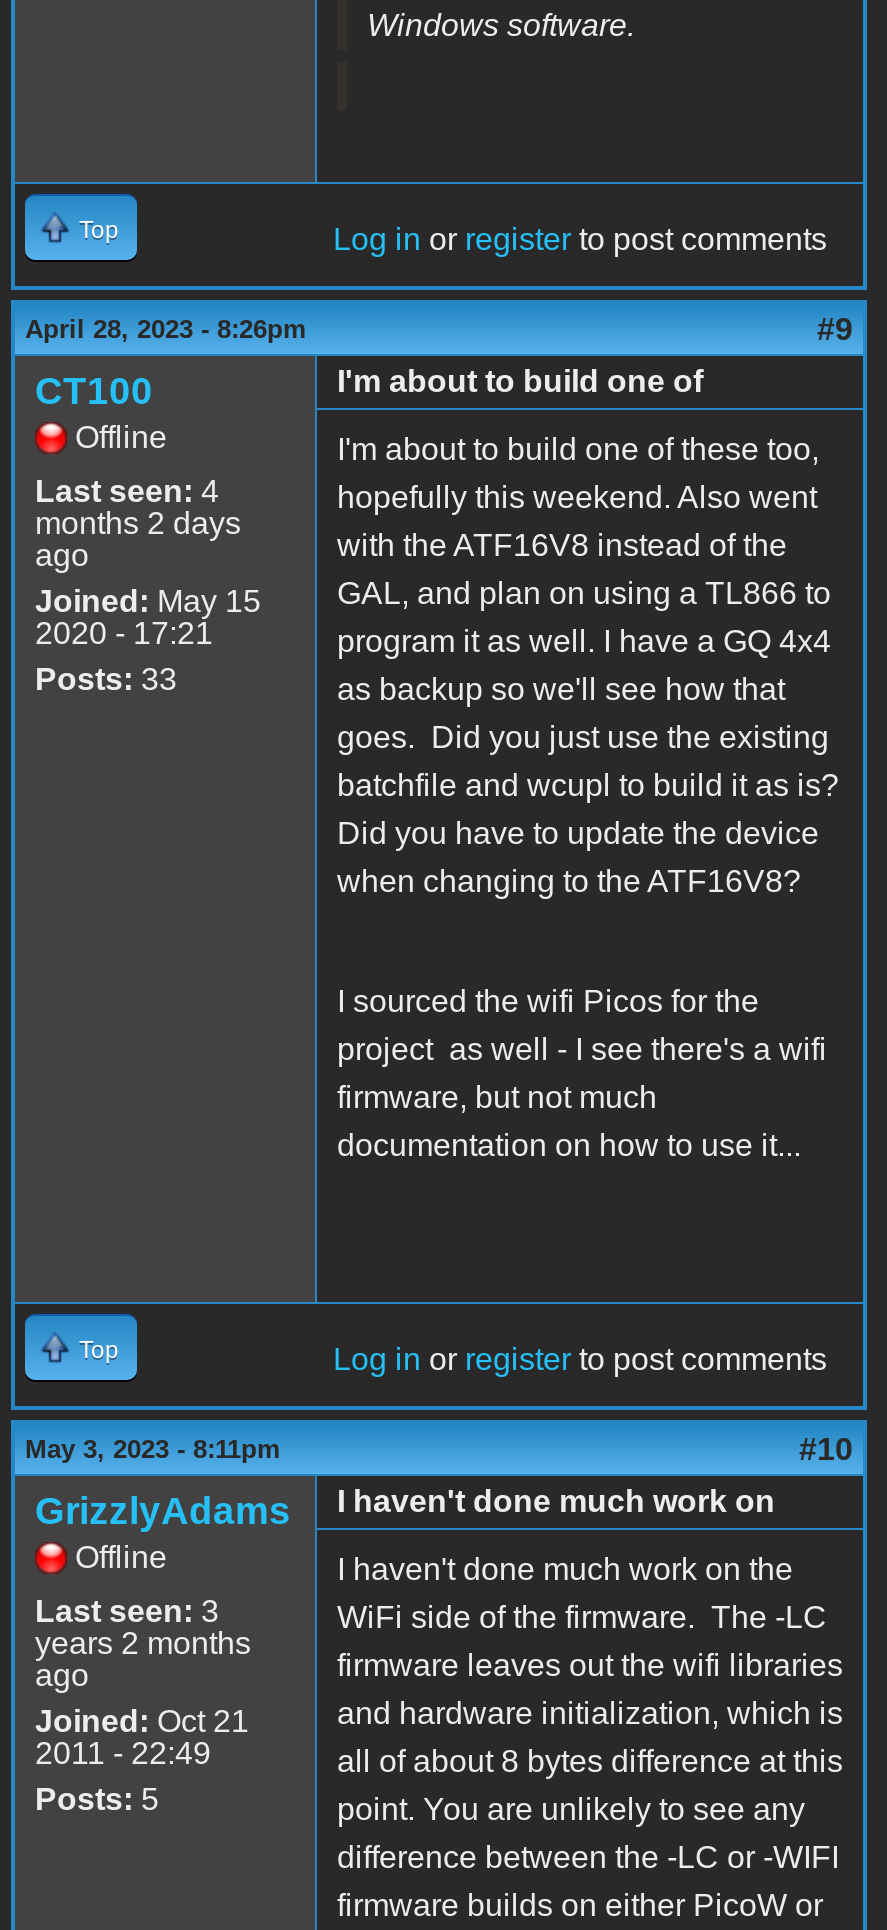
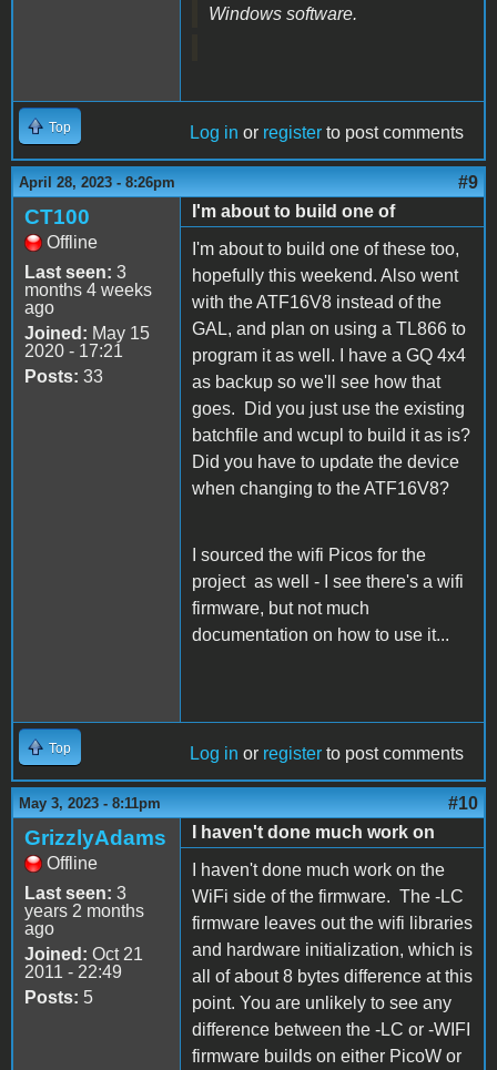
[35,474,219,508] Last seen: 4 -> [24,263,126,282] Last seen: 3
[35,506,241,540] months 2 days -> [24,280,152,299] months 4 weeks

